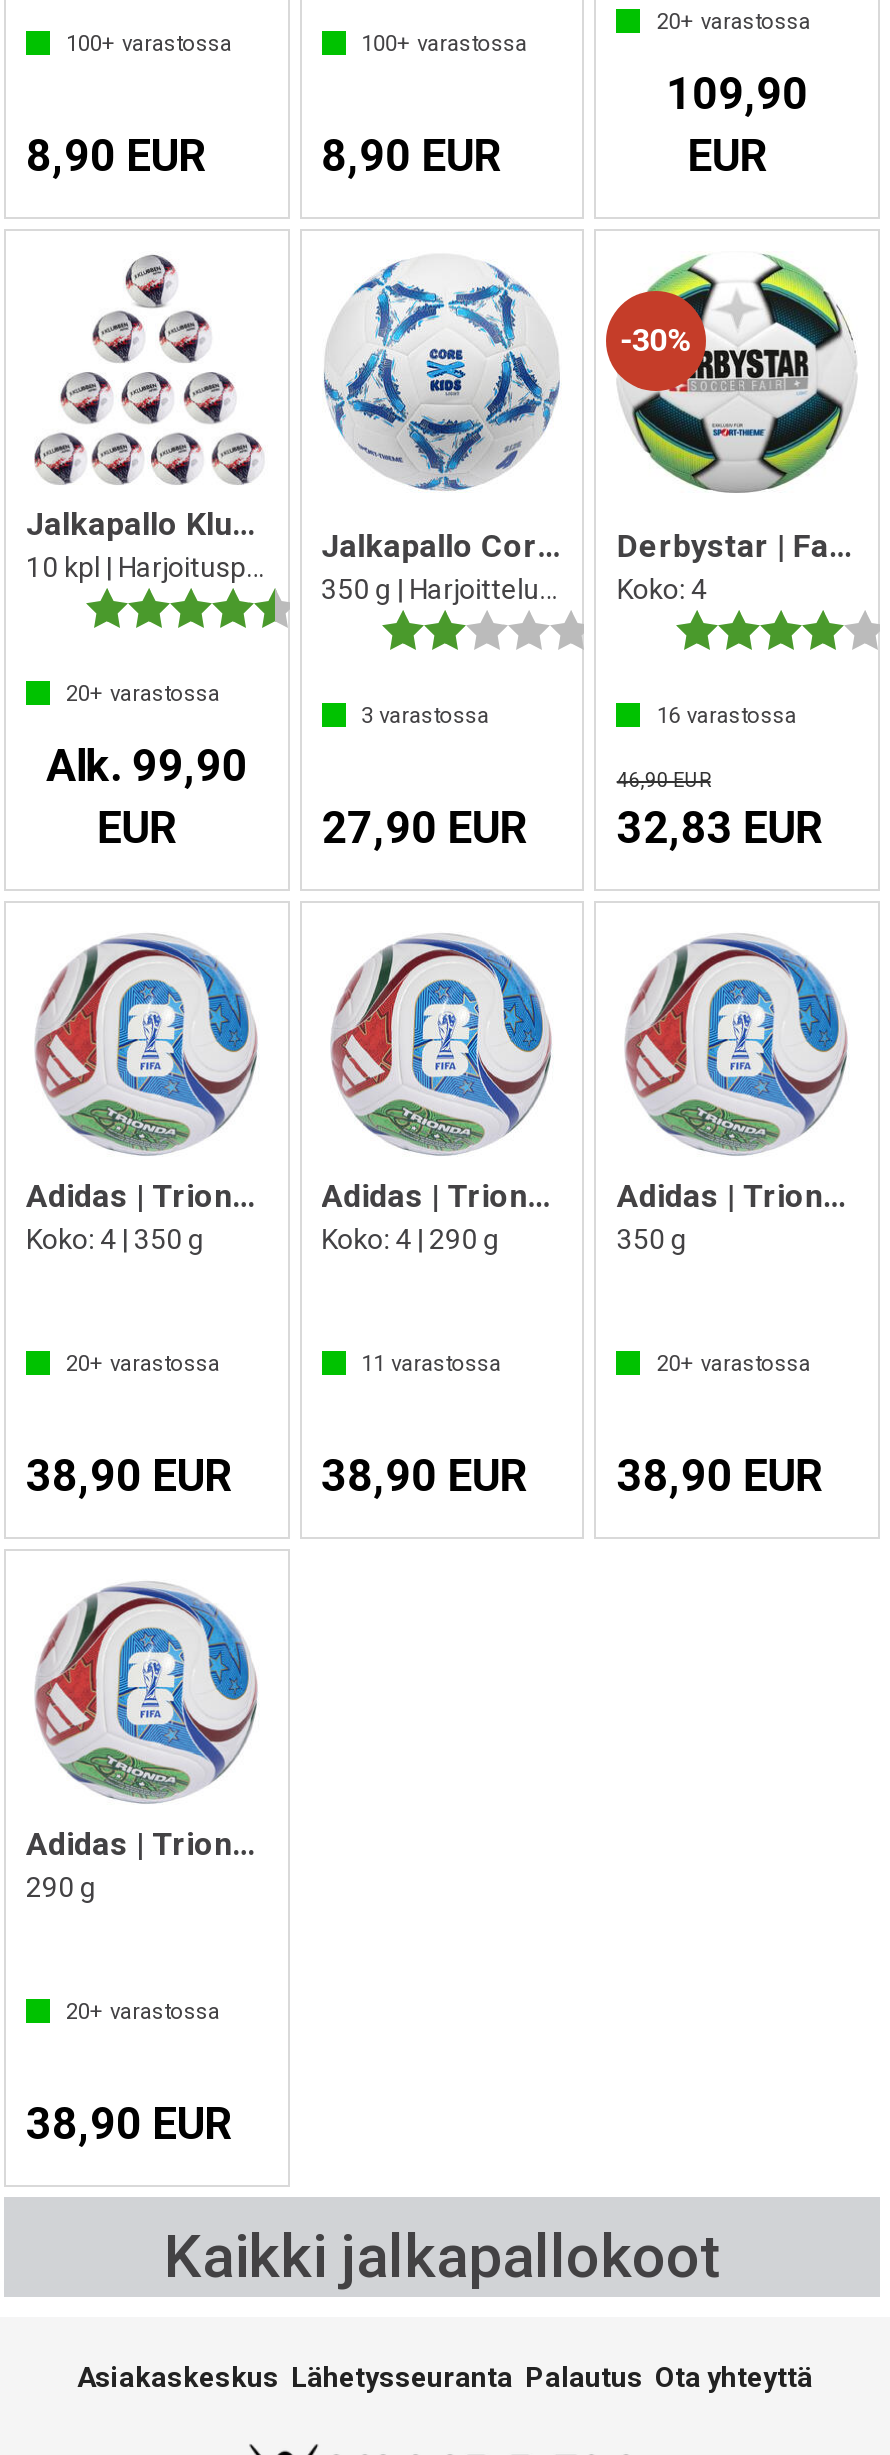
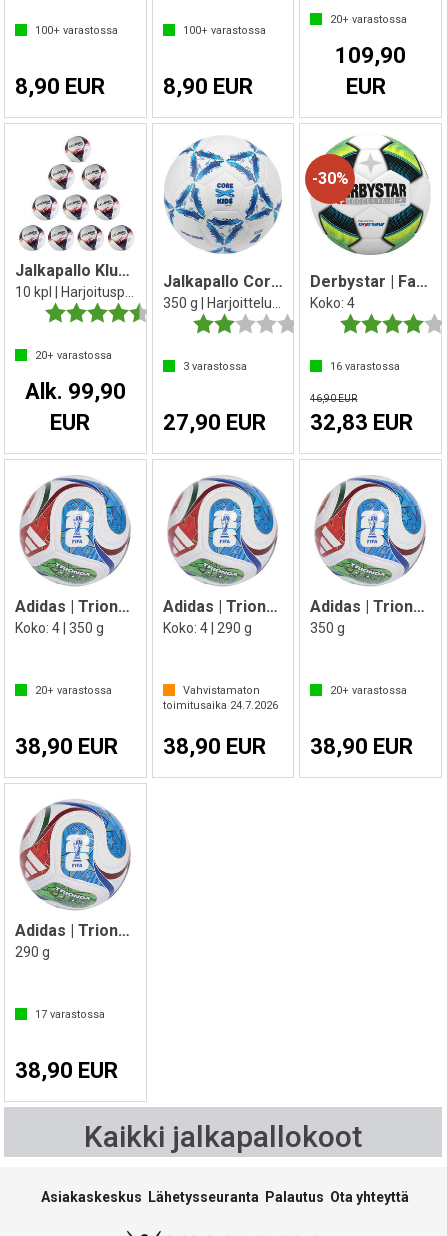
[361,1351,501,1377] 11 varastossa -> [163,684,278,712] Vahvistamaton | toimitusaika 24.7.2026
[66,1998,220,2024] 20+ varastossa -> [35,1008,105,1021] 17 varastossa

